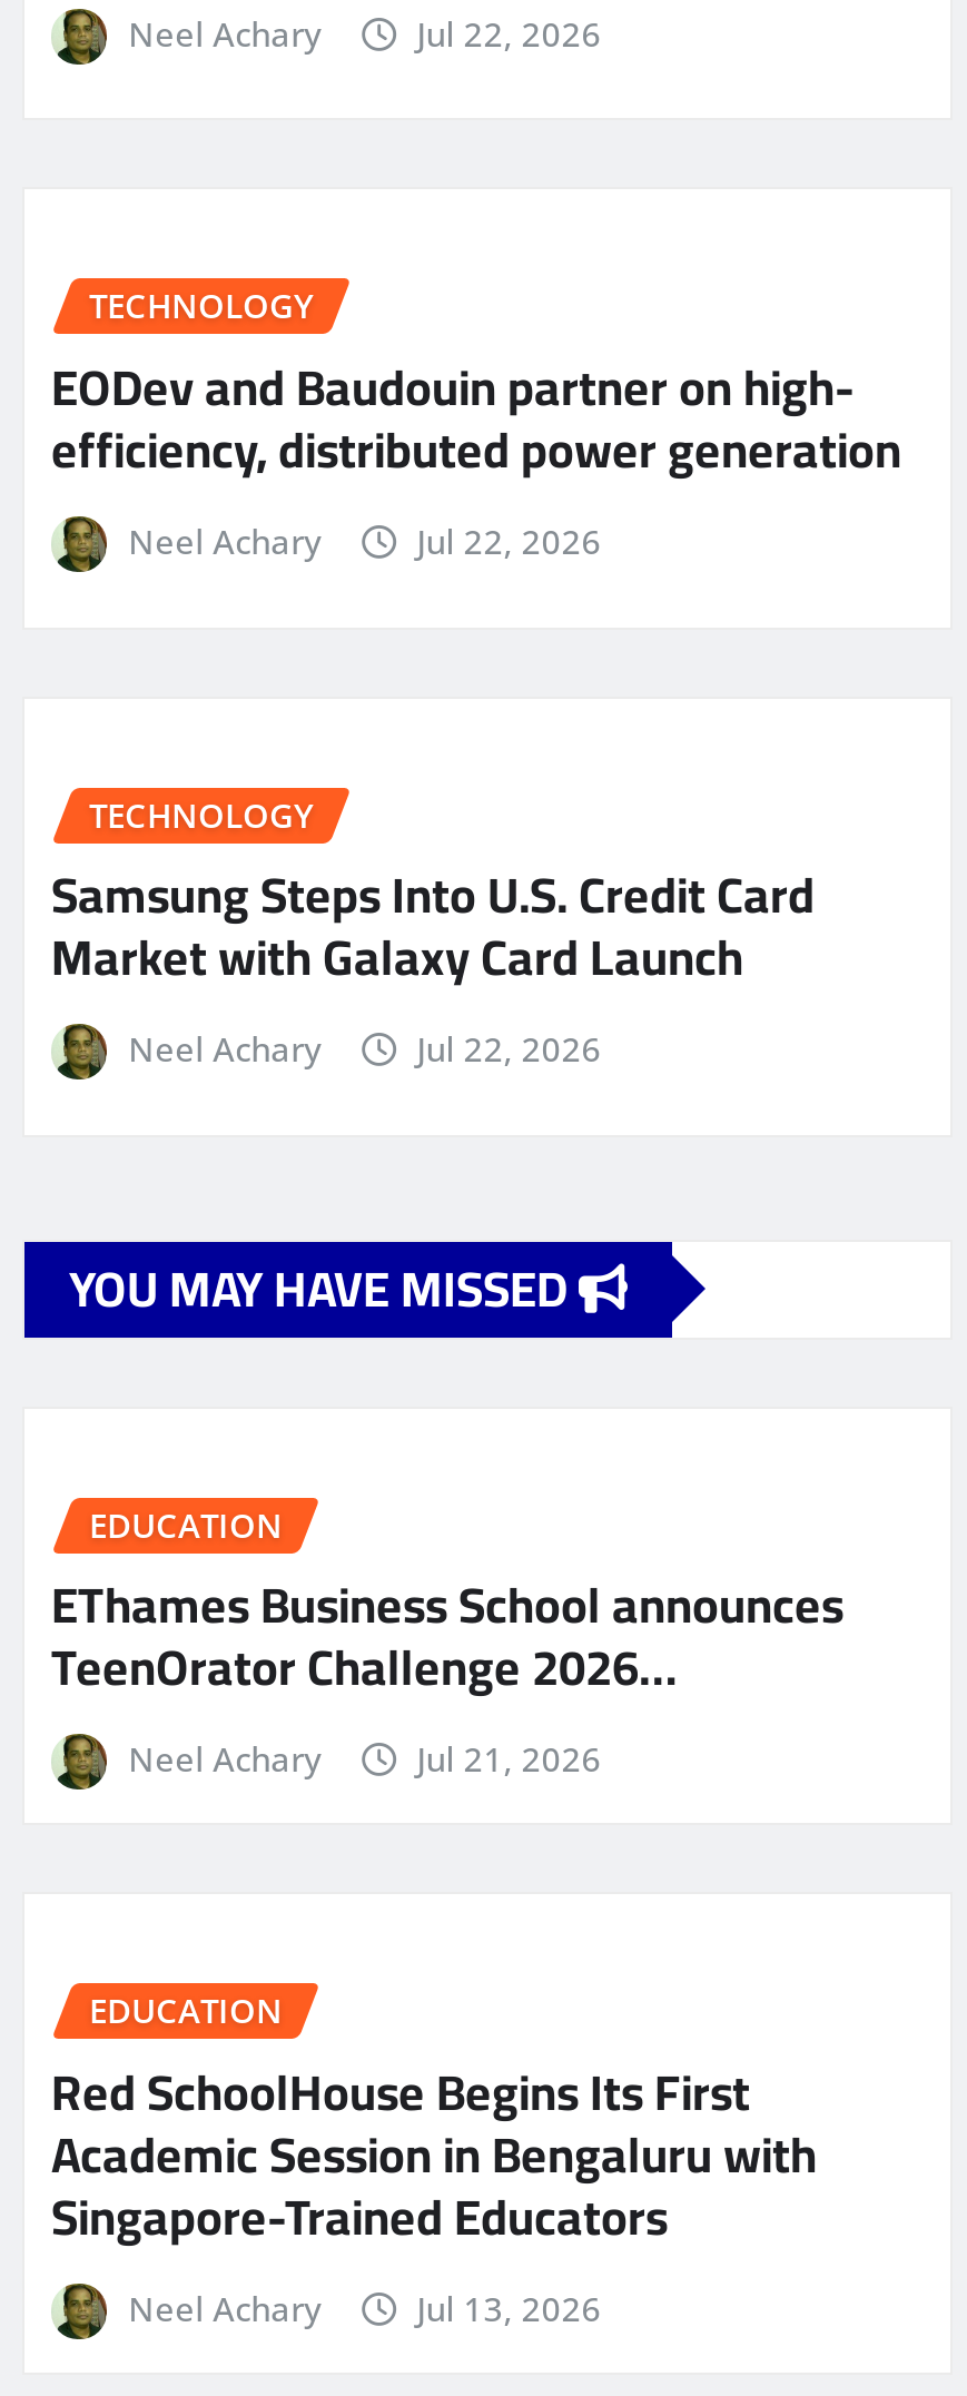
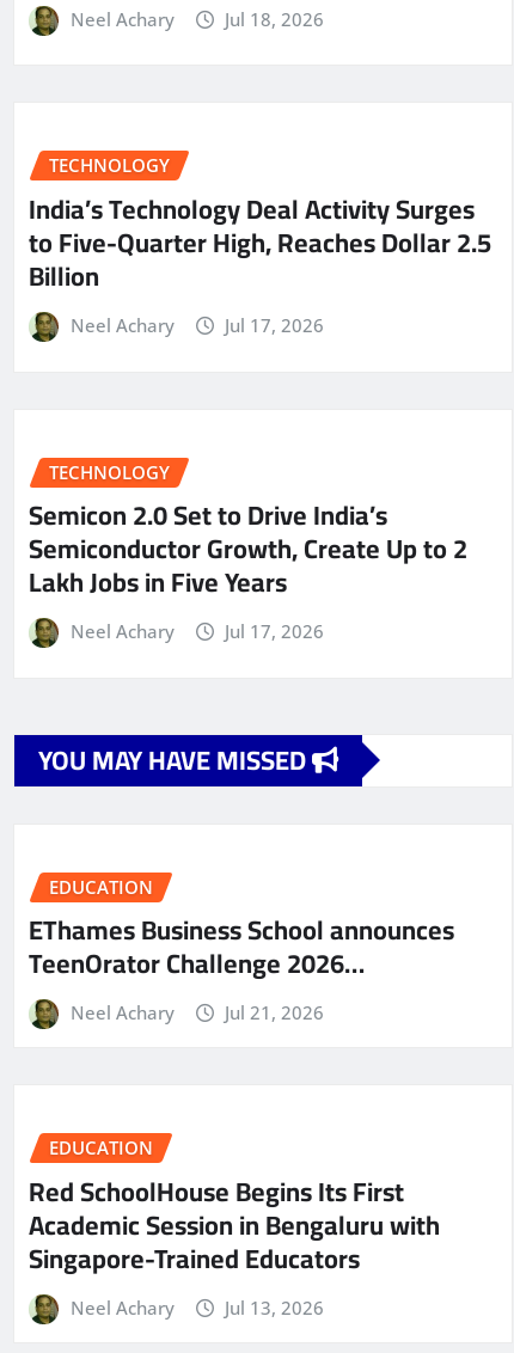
[417,11,601,55] Jul 22, 2026 -> [225,7,324,31] Jul 18, 2026
[51,341,901,496] EODev and Baudouin partner on high- | efficiency, distributed power generation -> [29,184,491,301] India’s Technology Deal Activity Surges | to Five-Quarter High, Reaches Dollar 2.5 | Billion
[417,519,601,563] Jul 22, 2026 -> [225,313,324,337] Jul 17, 2026
[51,848,815,1004] Samsung Steps Into U.S. Credit Card | Market with Galaxy Card Launch -> [29,490,467,607] Semicon 2.0 Set to Drive India’s | Semiconductor Growth, Create Up to 2 | Lakh Jobs in Five Years
[417,1027,601,1071] Jul 22, 2026 -> [225,619,324,643] Jul 17, 2026

